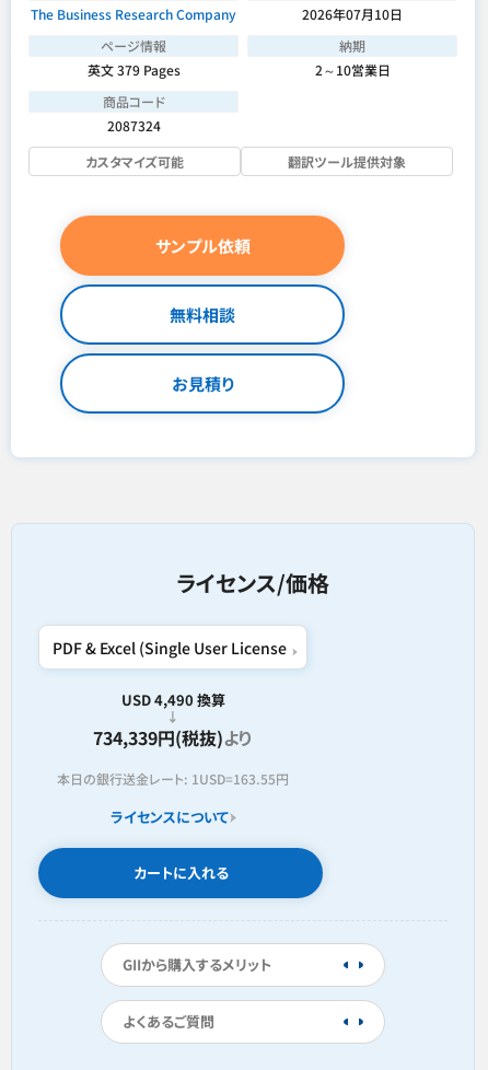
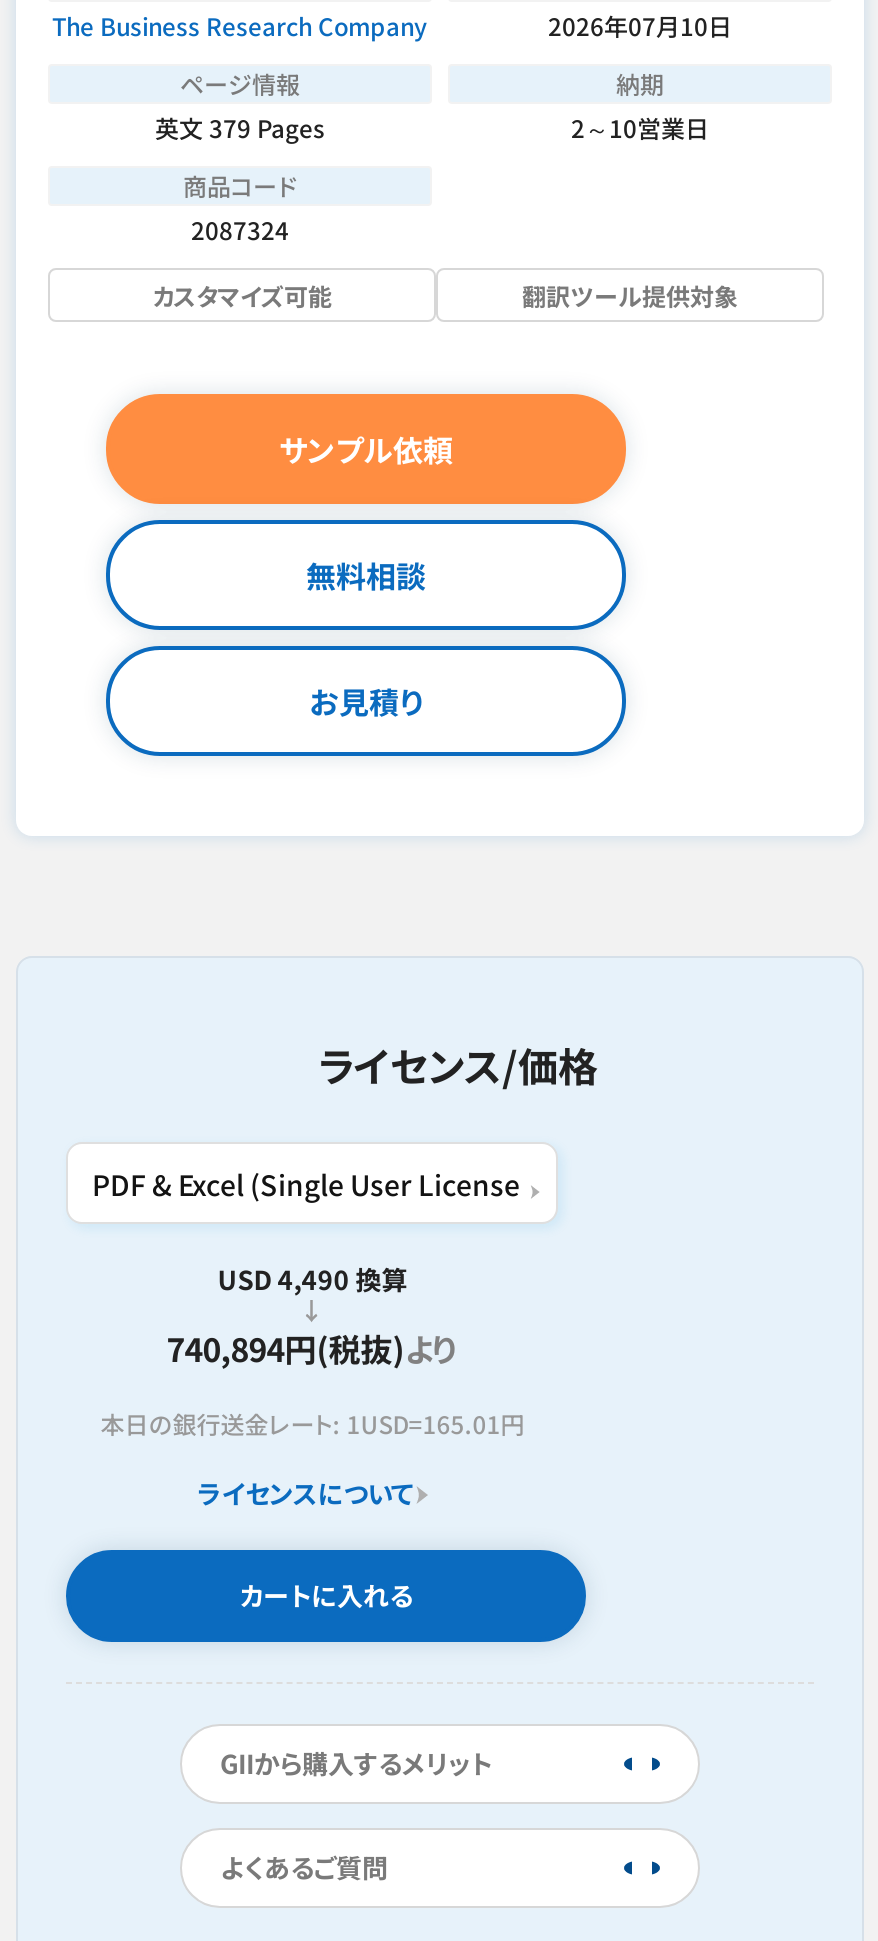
[93,724,253,751] 734,339円(税抜)より -> [166,1324,458,1372] 740,894円(税抜)より
[57,769,289,788] 本日の銀行送金レート: 1USD=163.55円 -> [100,1406,524,1440] 本日の銀行送金レート: 1USD=165.01円

